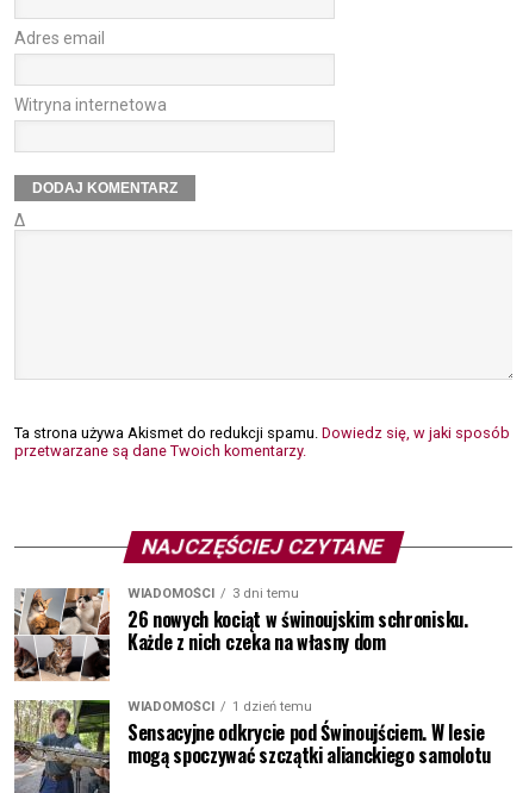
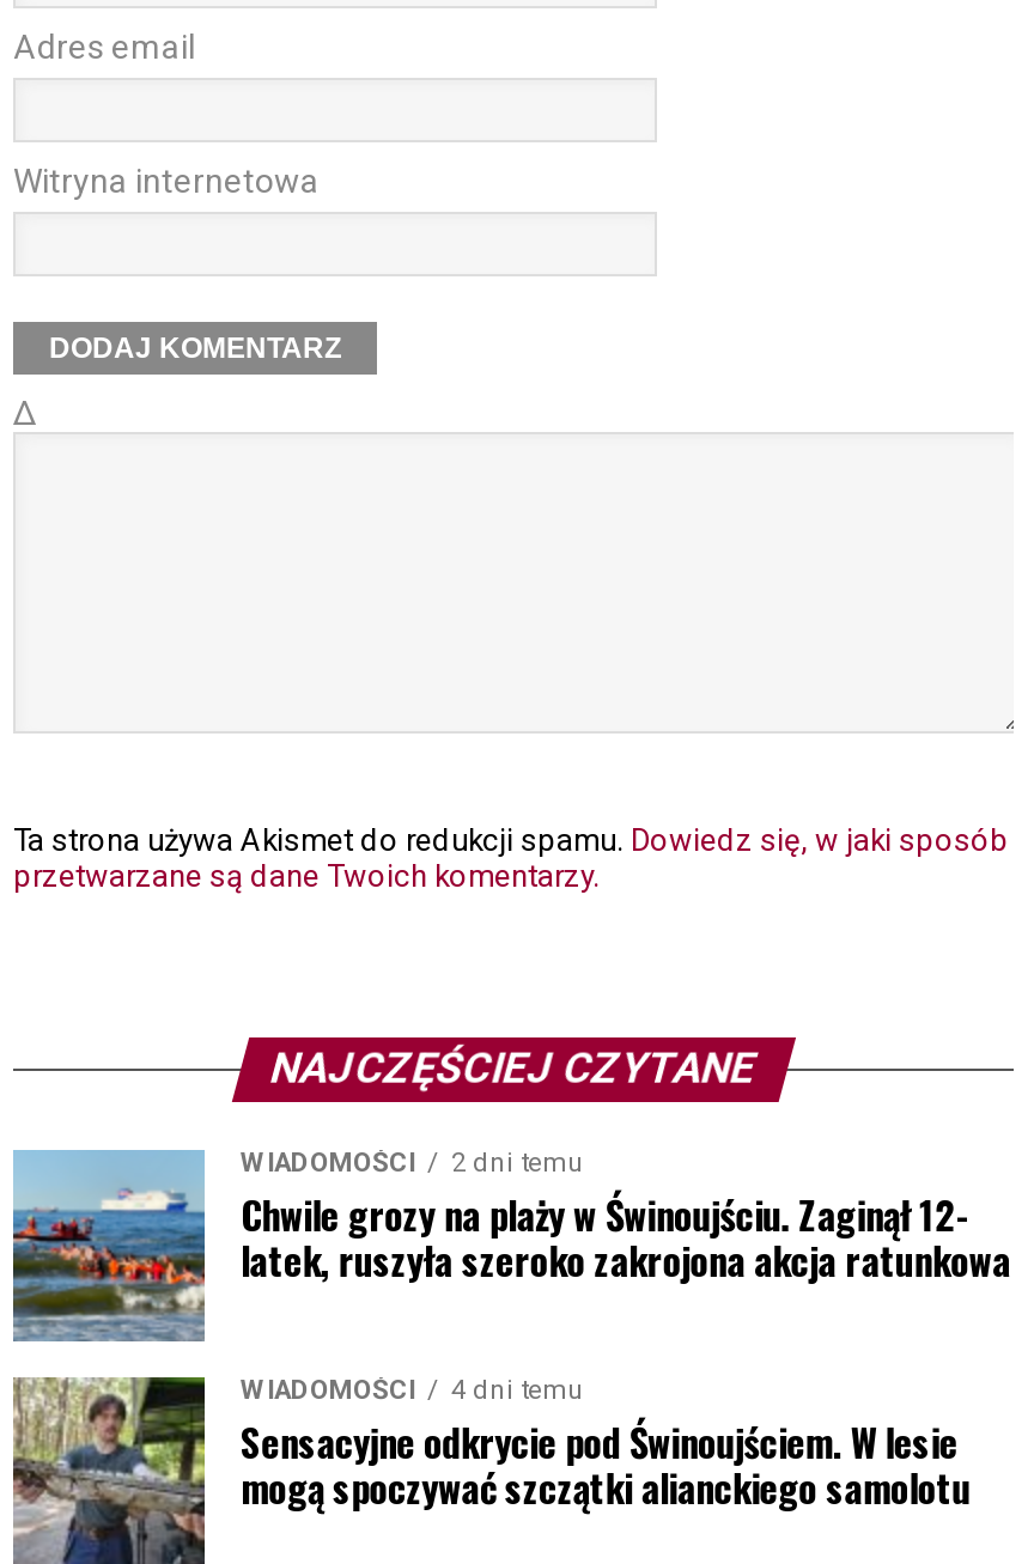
[13,586,468,682] [image] | 3 dni temu | 26 nowych kociąt w świnoujskim schronisku. | Każde z nich czeka na własny dom -> [11,1148,1010,1344] [image] | 2 dni temu | Chwile grozy na plaży w Świnoujściu. Zaginął 12- | latek, ruszyła szeroko zakrojona akcja ratunkowa
[127,699,312,714] WIADOMOŚCI 1 dzień temu -> [241,1375,585,1406] WIADOMOŚCI 4 dni temu

